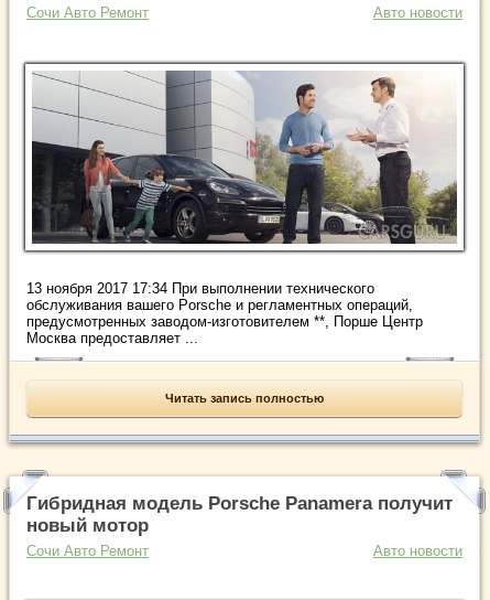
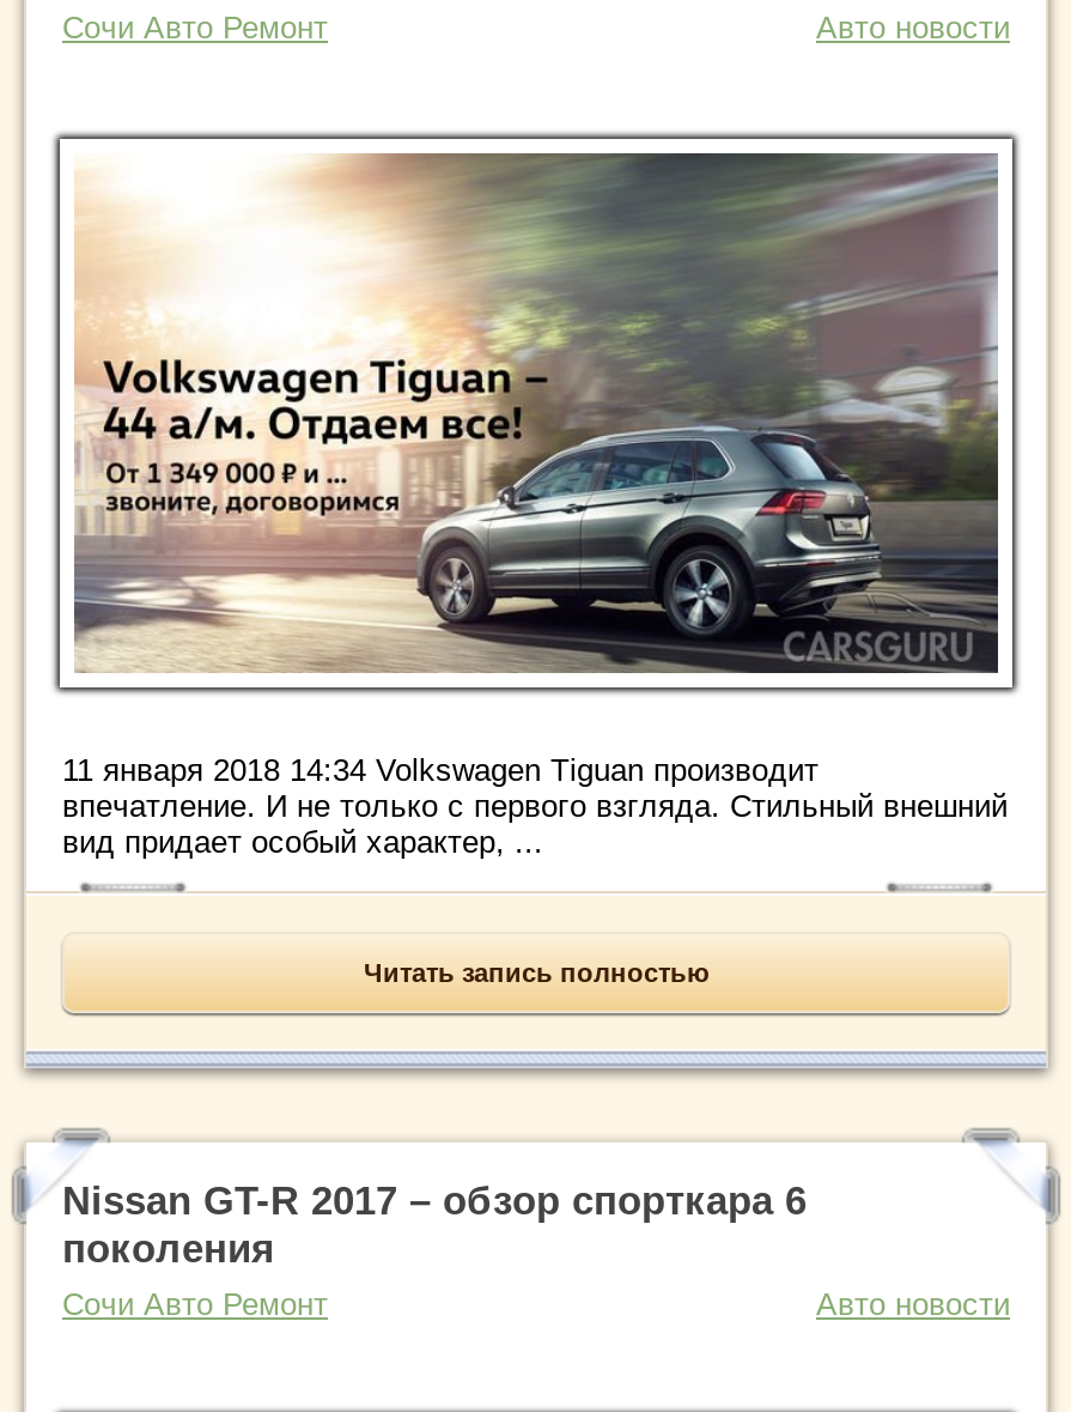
[23,71,466,346] [image] | 13 ноября 2017 17:34 При выполнении технического | обслуживания вашего Porsche и регламентных операций, | предусмотренных заводом-изготовителем **, Порше Центр | Москва предоставляет ... -> [62,151,1020,861] [image] | 11 января 2018 14:34 Volkswagen Tiguan производит | впечатление. И не только с первого взгляда. Стильный внешний | вид придает особый характер, ...
[26,493,453,536] Гибридная модель Porsche Panamera получит | новый мотор -> [62,1180,807,1273] Nissan GT-R 2017 – обзор спорткара 6 | поколения

